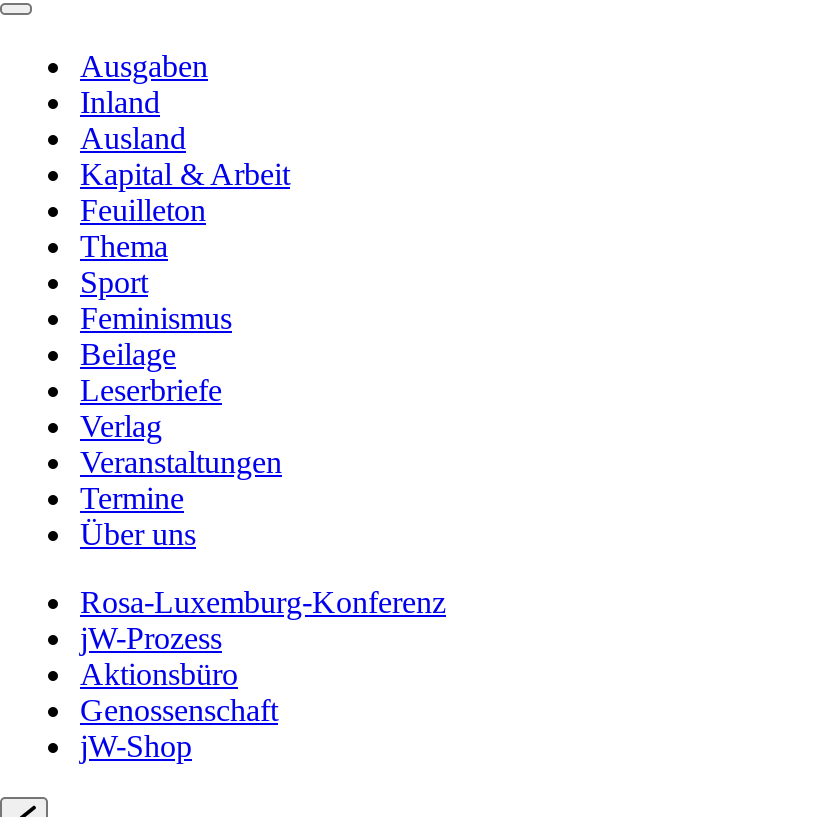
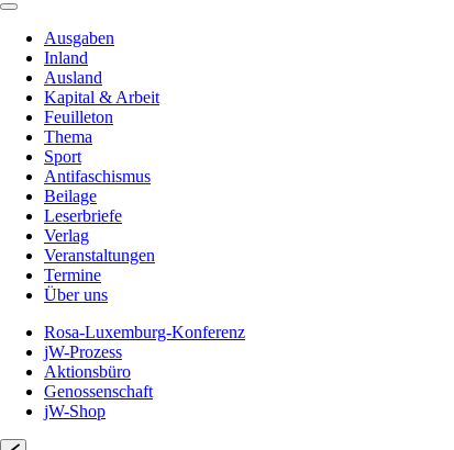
[80,301,232,335] Feminismus -> [44,167,151,185] Antifaschismus

